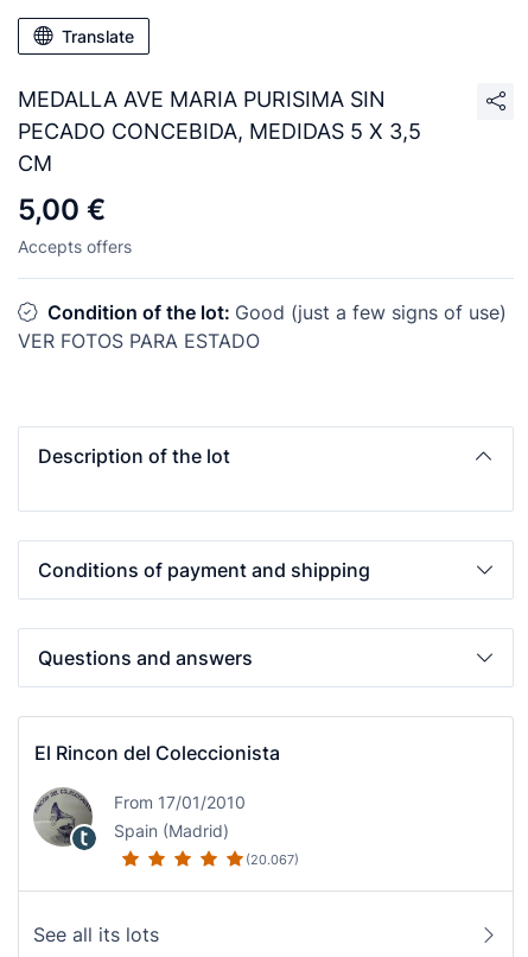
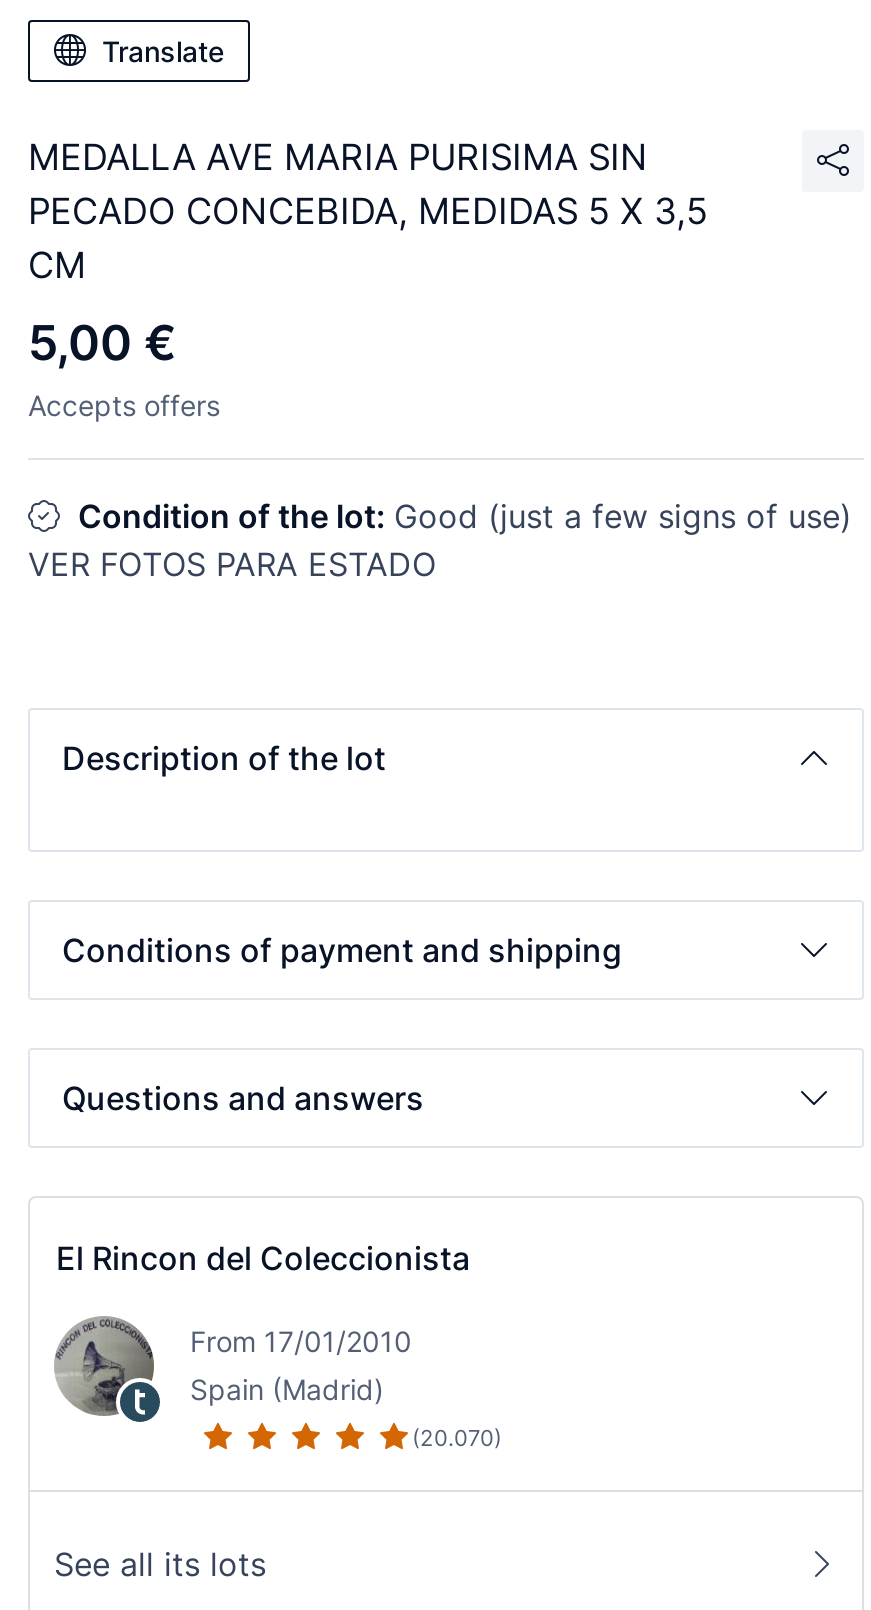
[246,851,299,868] (20.067) -> [412,1424,502,1452] (20.070)

